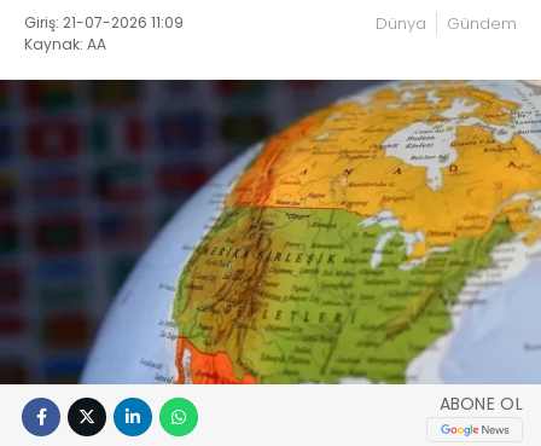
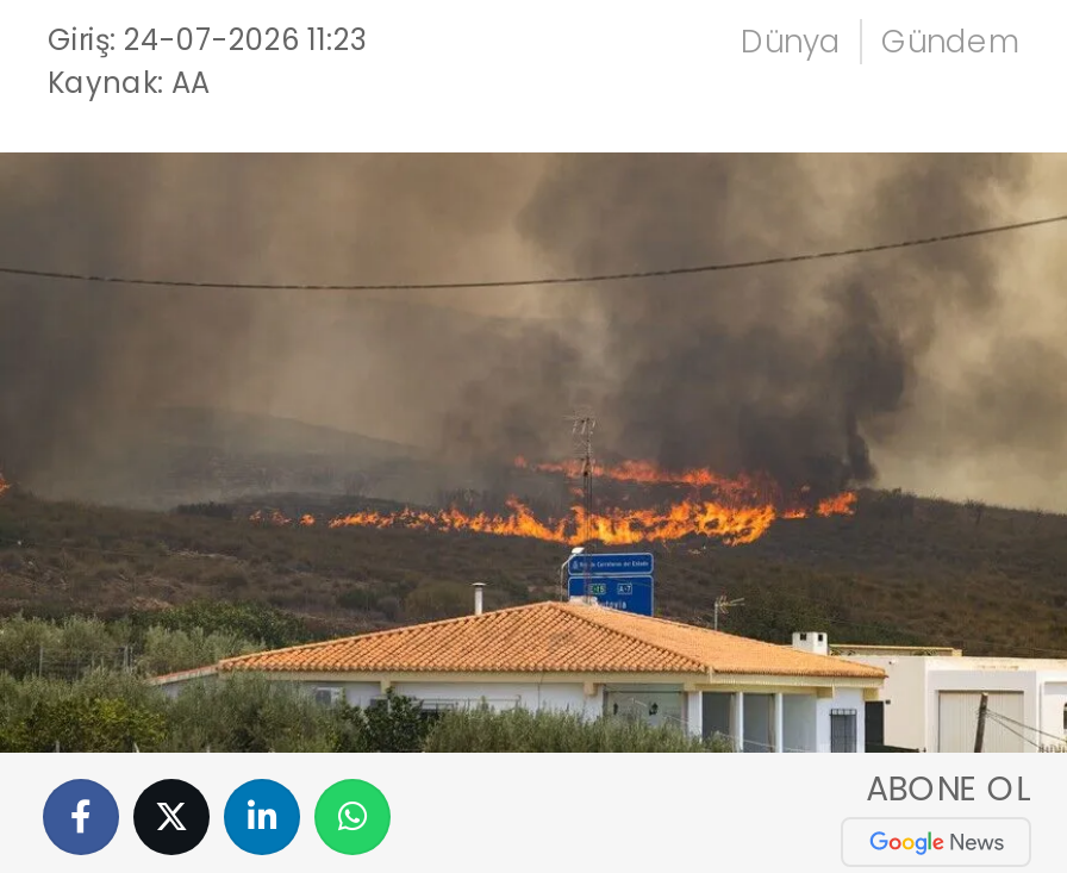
[24,12,184,33] Giriş: 21-07-2026 11:09 -> [48,20,367,60] Giriş: 24-07-2026 11:23
[4,79,537,386] [image] -> [7,150,1060,755] [image]

